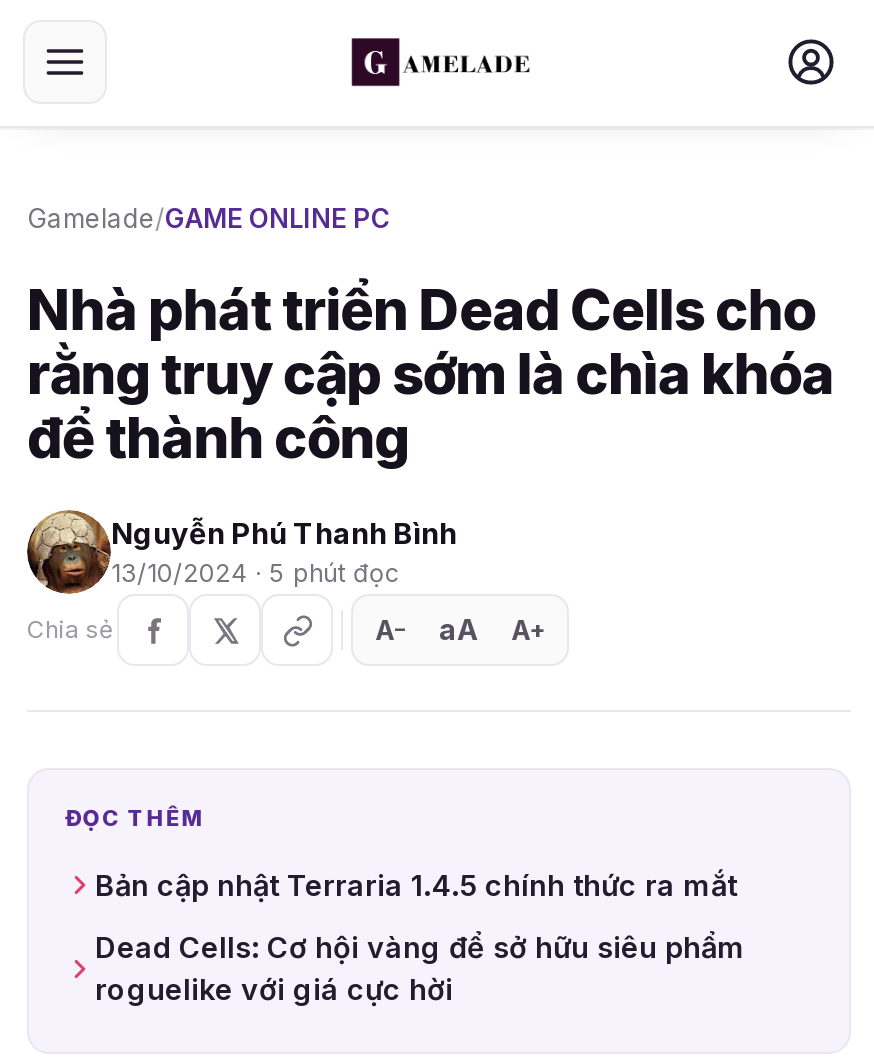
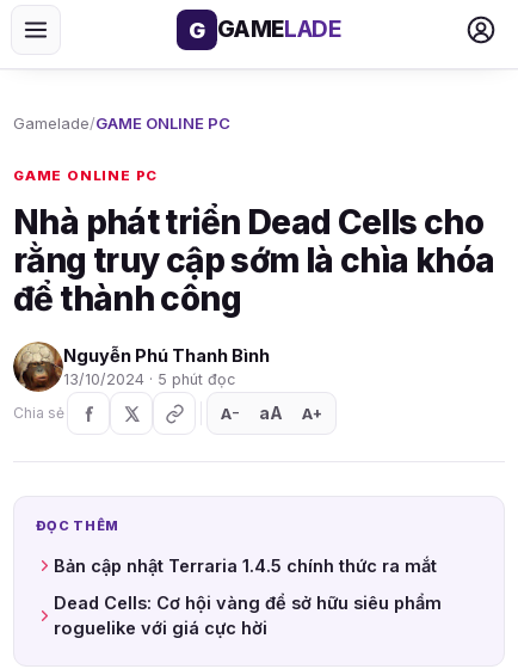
none -> [188,16,341,43] G GAMELADE
none -> [13,167,158,184] GAME ONLINE PC

